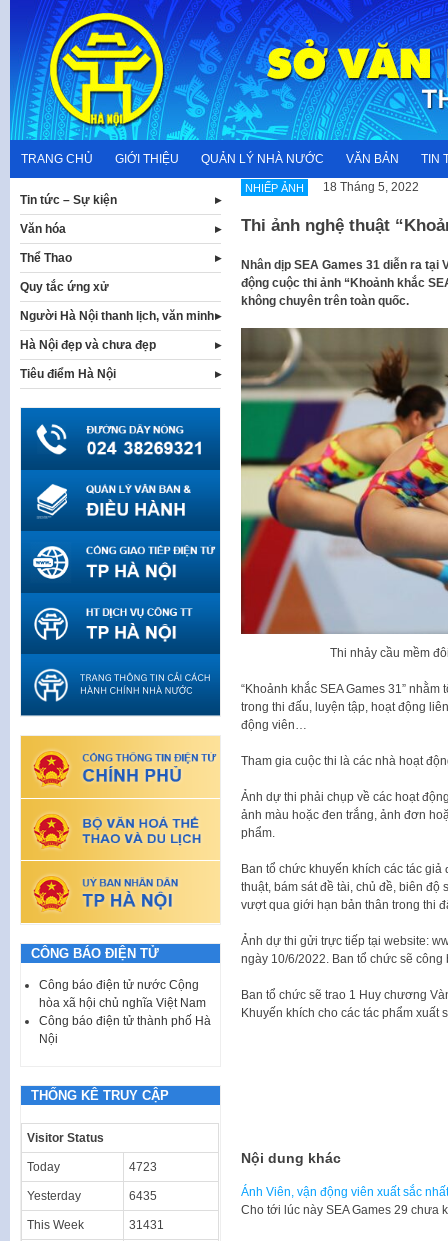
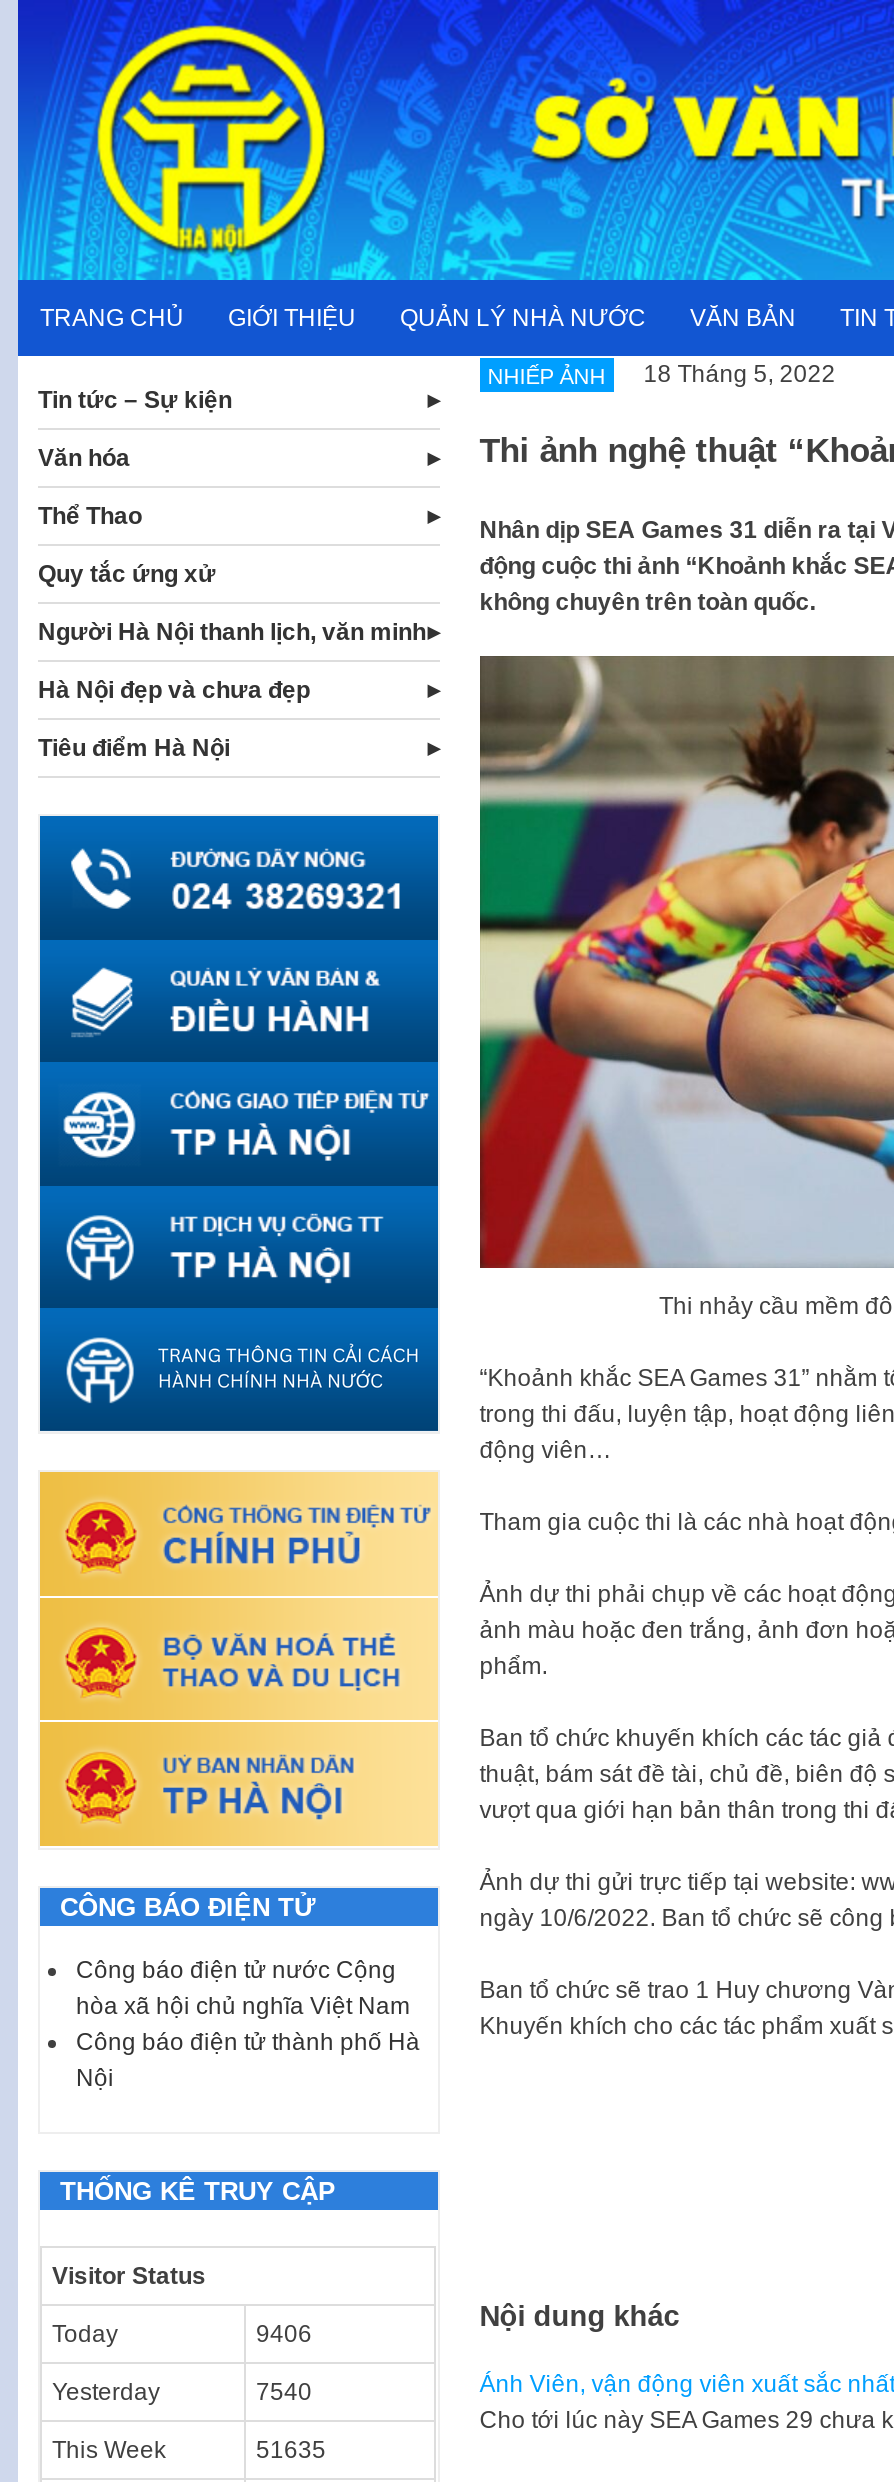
[129,1160,157,1174] 4723 -> [256,2320,312,2348] 9406
[129,1189,157,1203] 6435 -> [256,2378,312,2406] 7540
[129,1218,164,1232] 31431 -> [256,2436,326,2464] 51635

